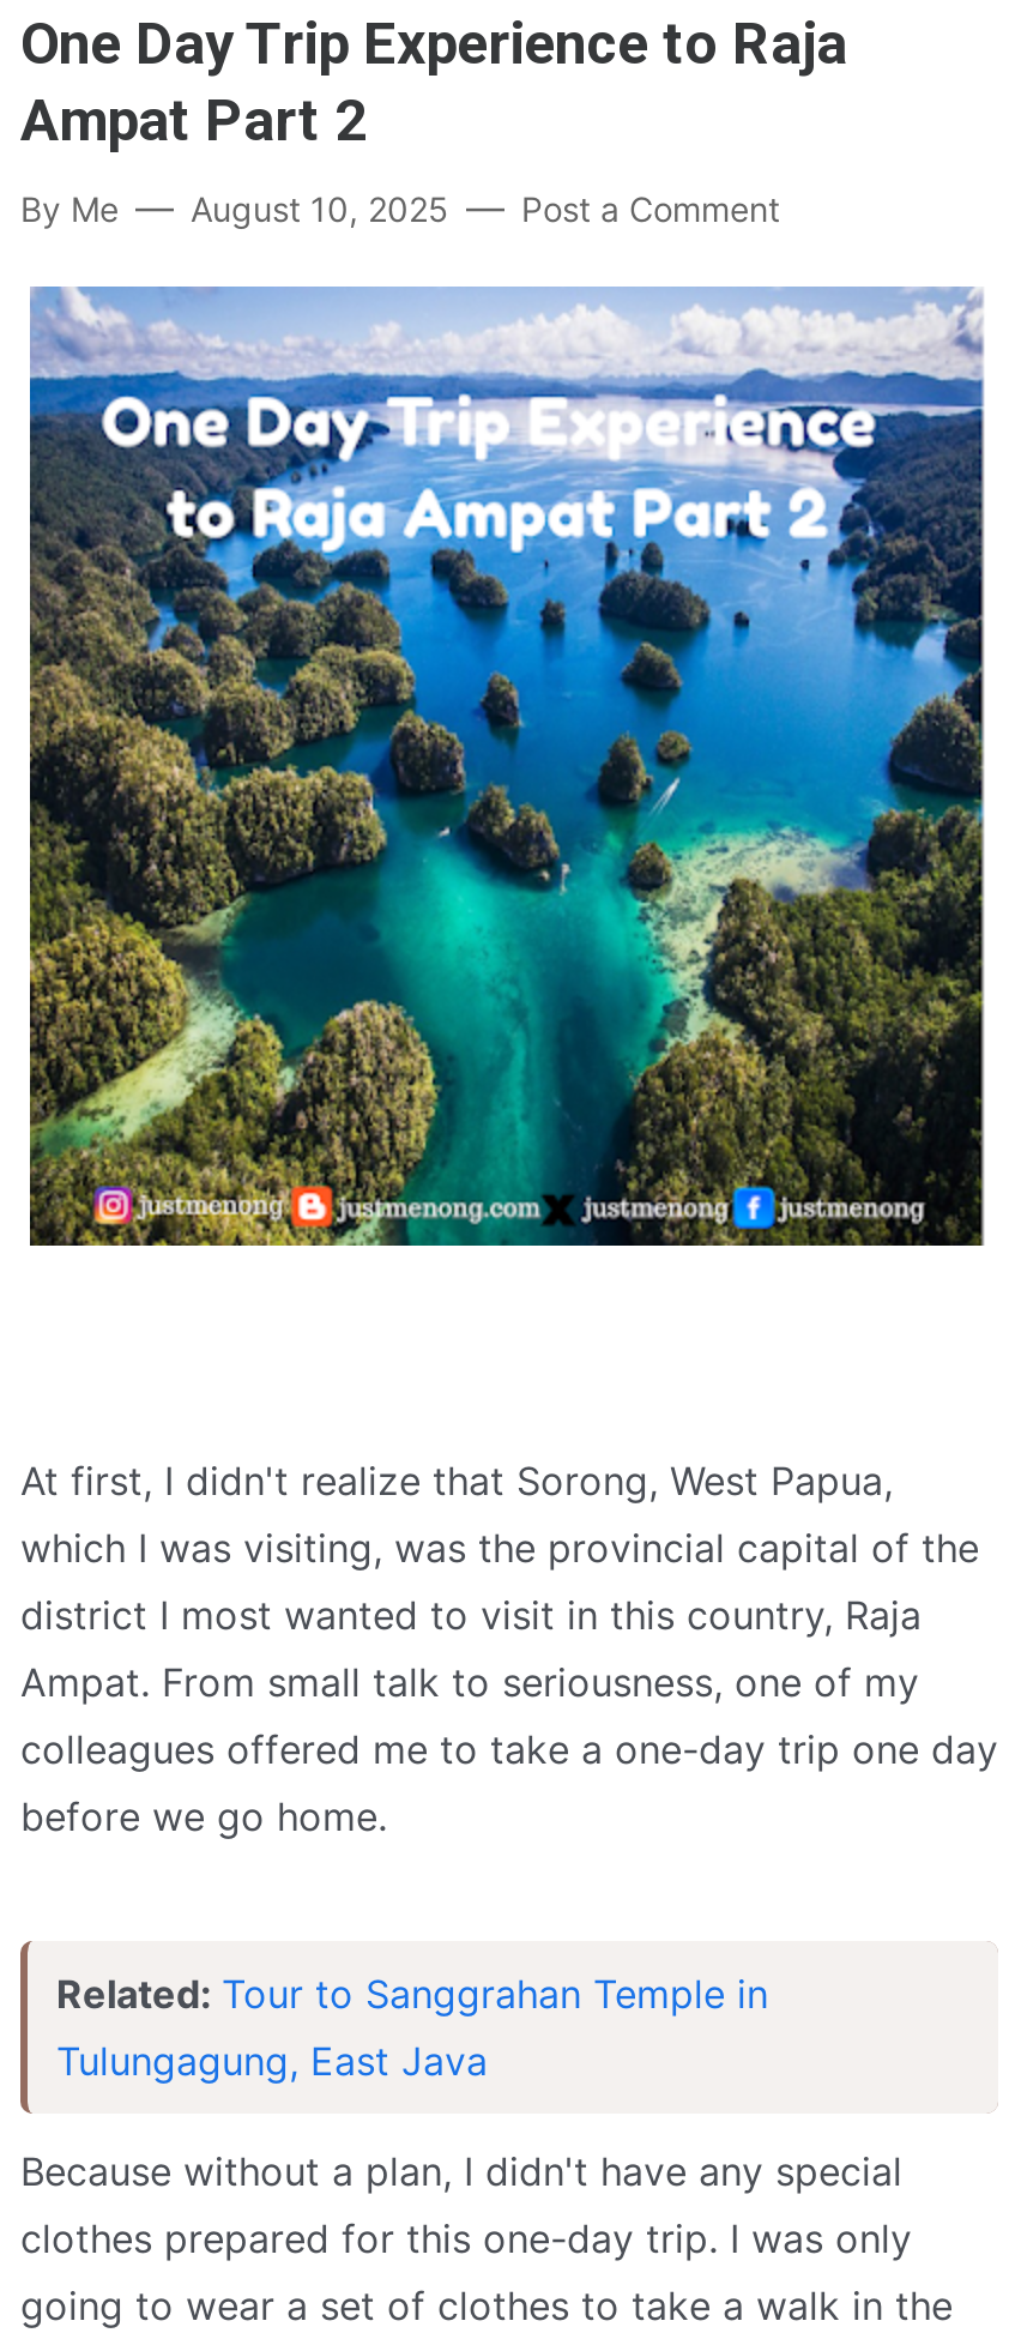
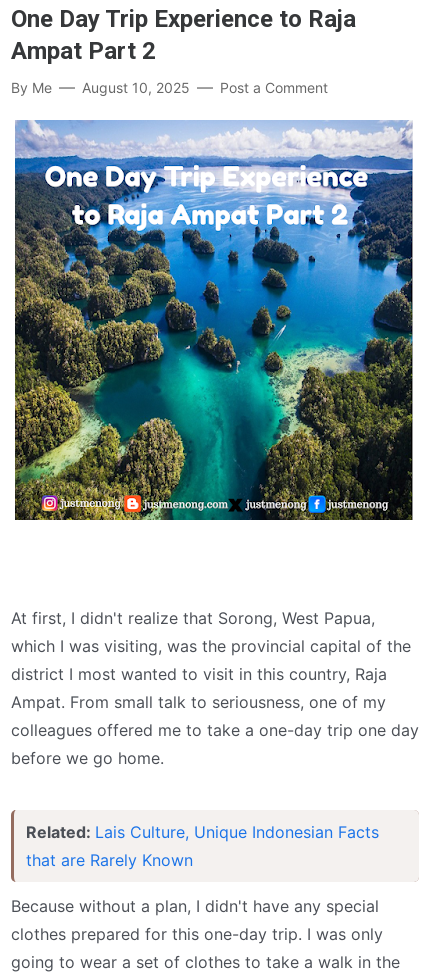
[56,1970,768,2085] Related: Tour to Sanggrahan Temple in | Tulungagung, East Java -> [26,822,379,870] Related: Lais Culture, Unique Indonesian Facts | that are Rarely Known

